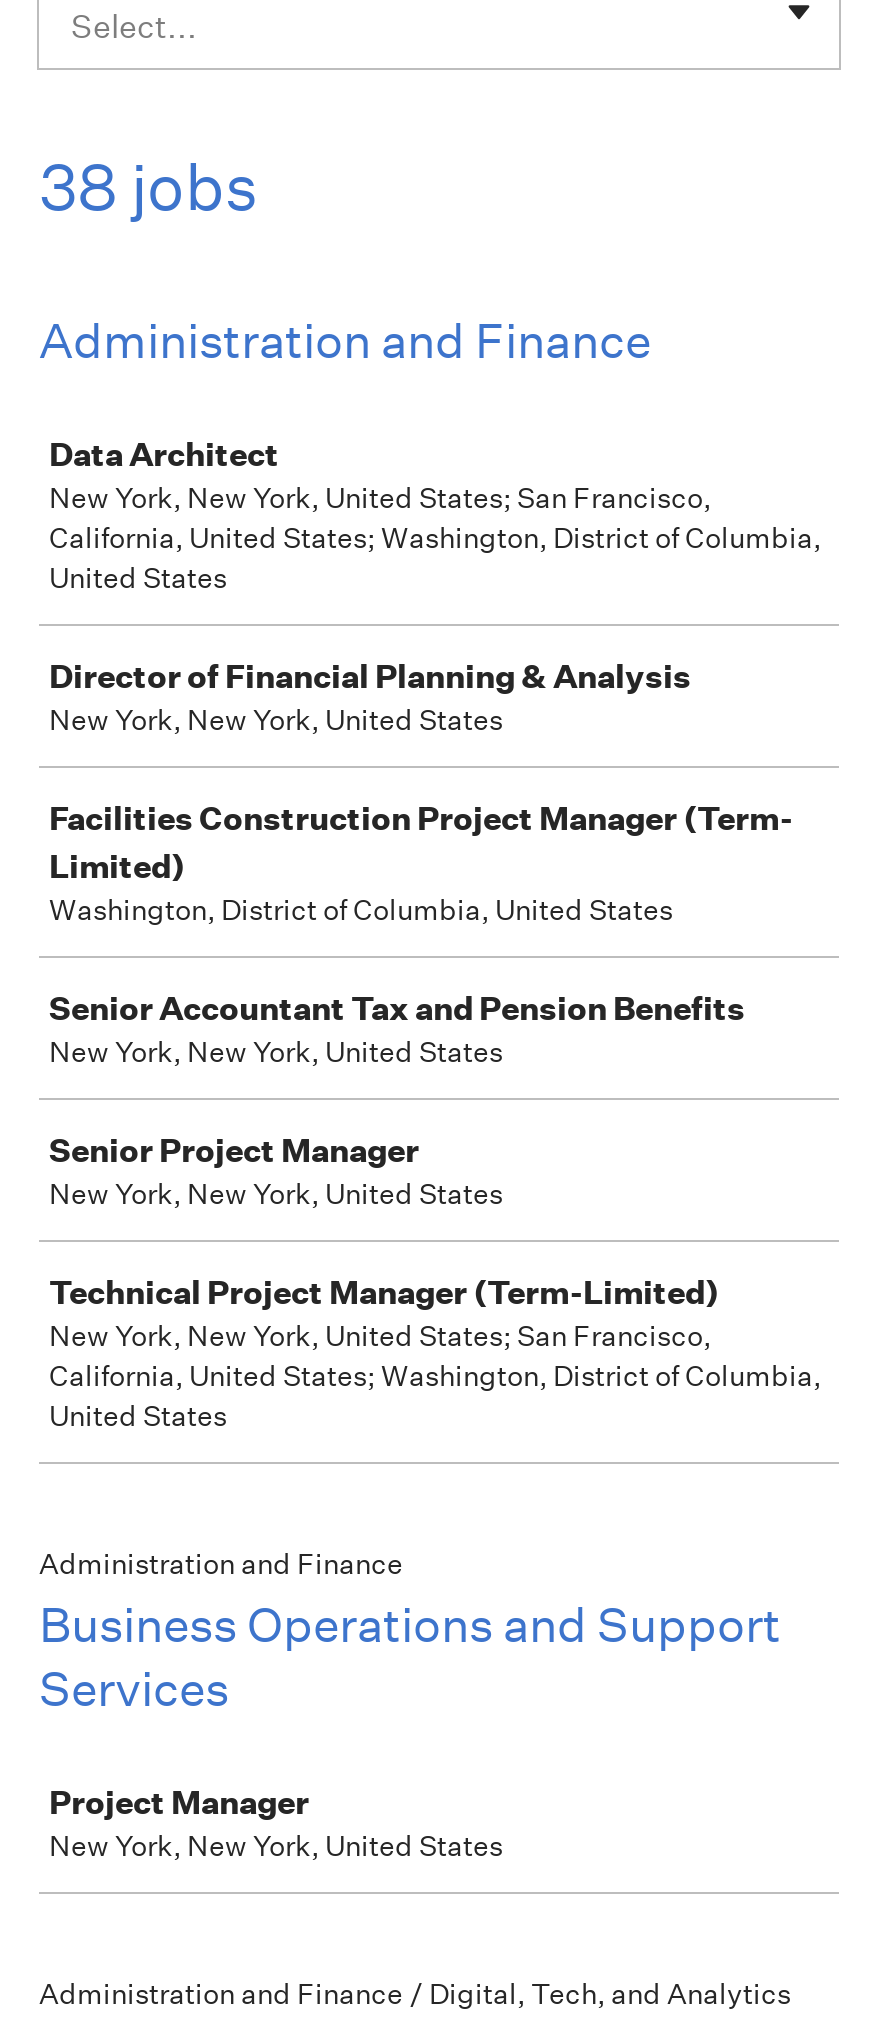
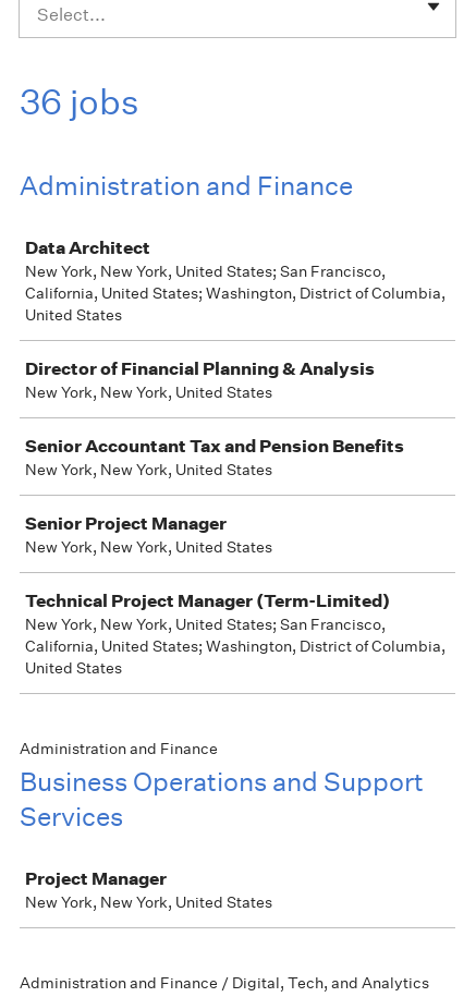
[39,148,259,226] 38 jobs -> [20,81,139,123] 36 jobs
[49,798,793,928] Facilities Construction Project Manager (Term- | Limited) | Washington, District of Columbia, United States -> none

